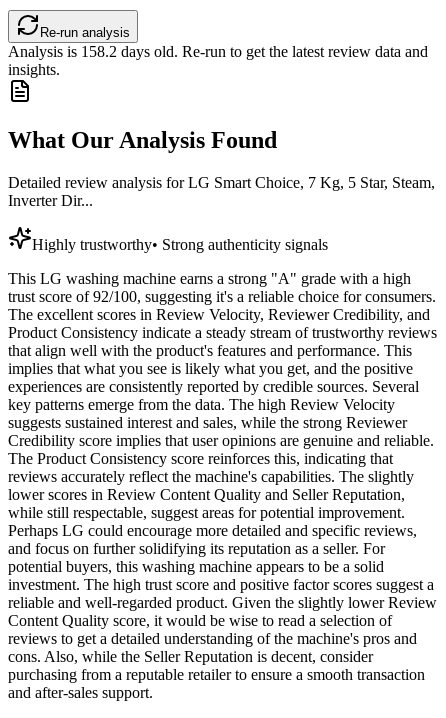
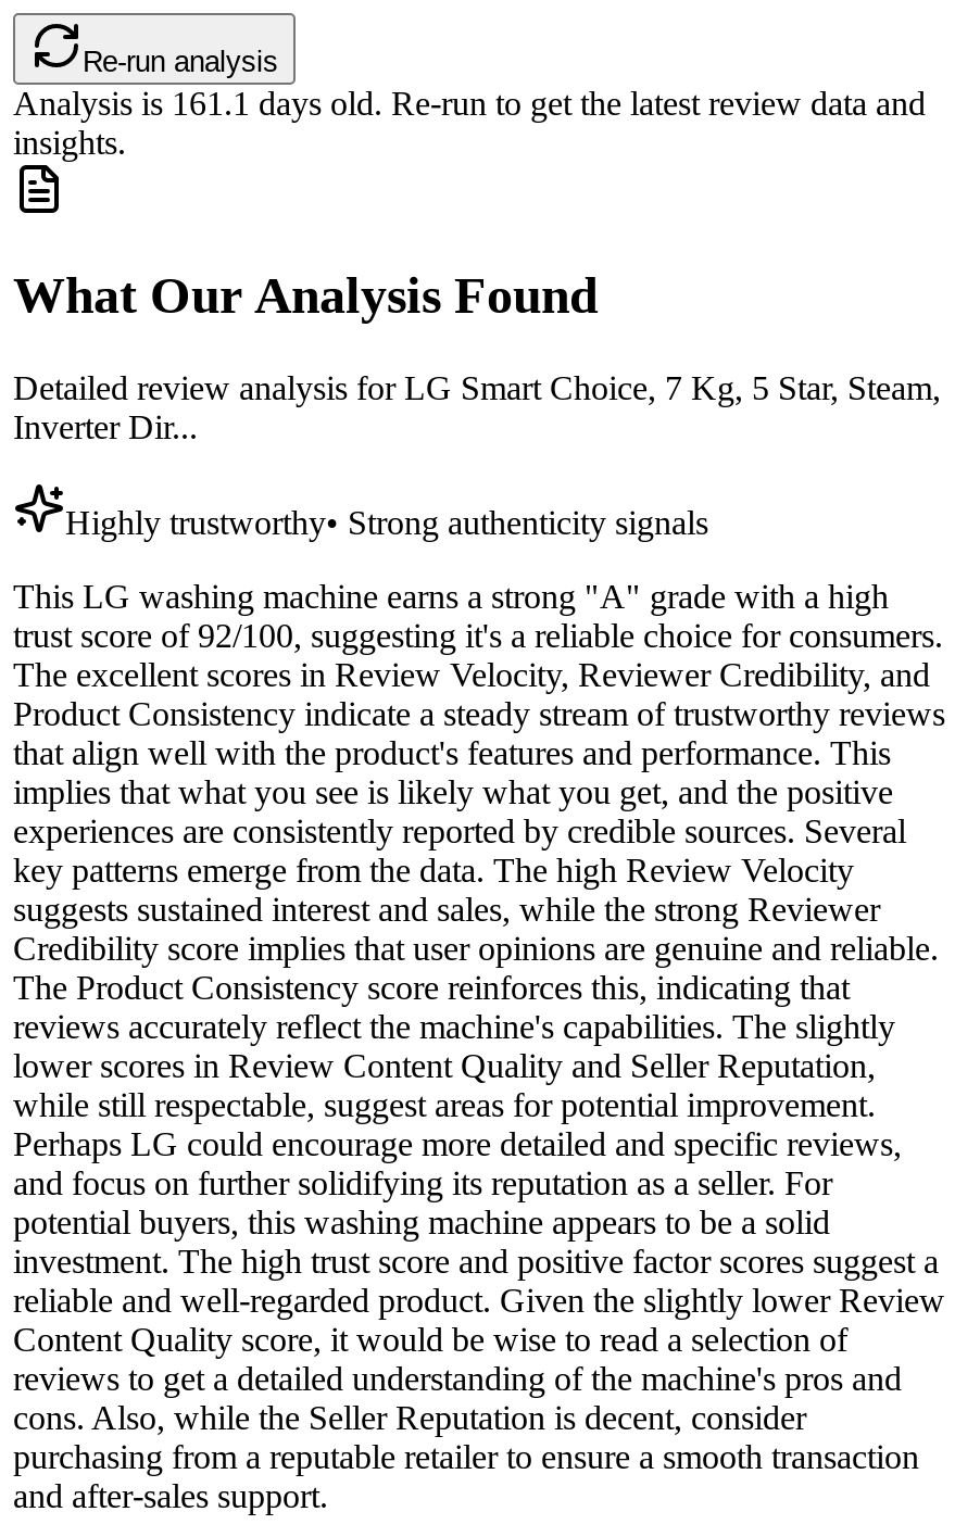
[8,43,428,60] Analysis is158.2days old. Re-run to get the latest review data and -> [13,85,926,122] Analysis is161.1days old. Re-run to get the latest review data and

